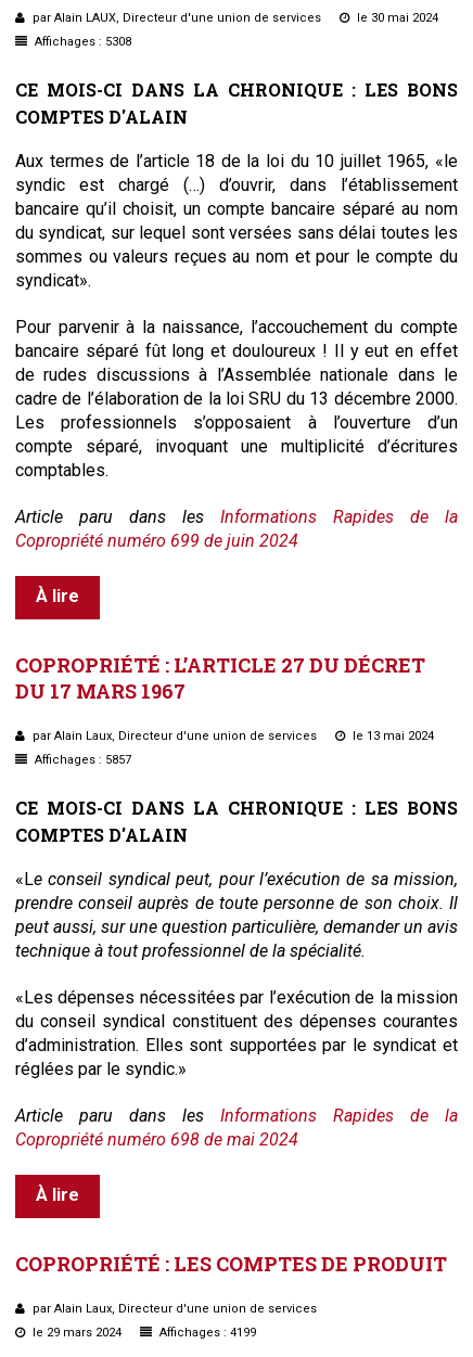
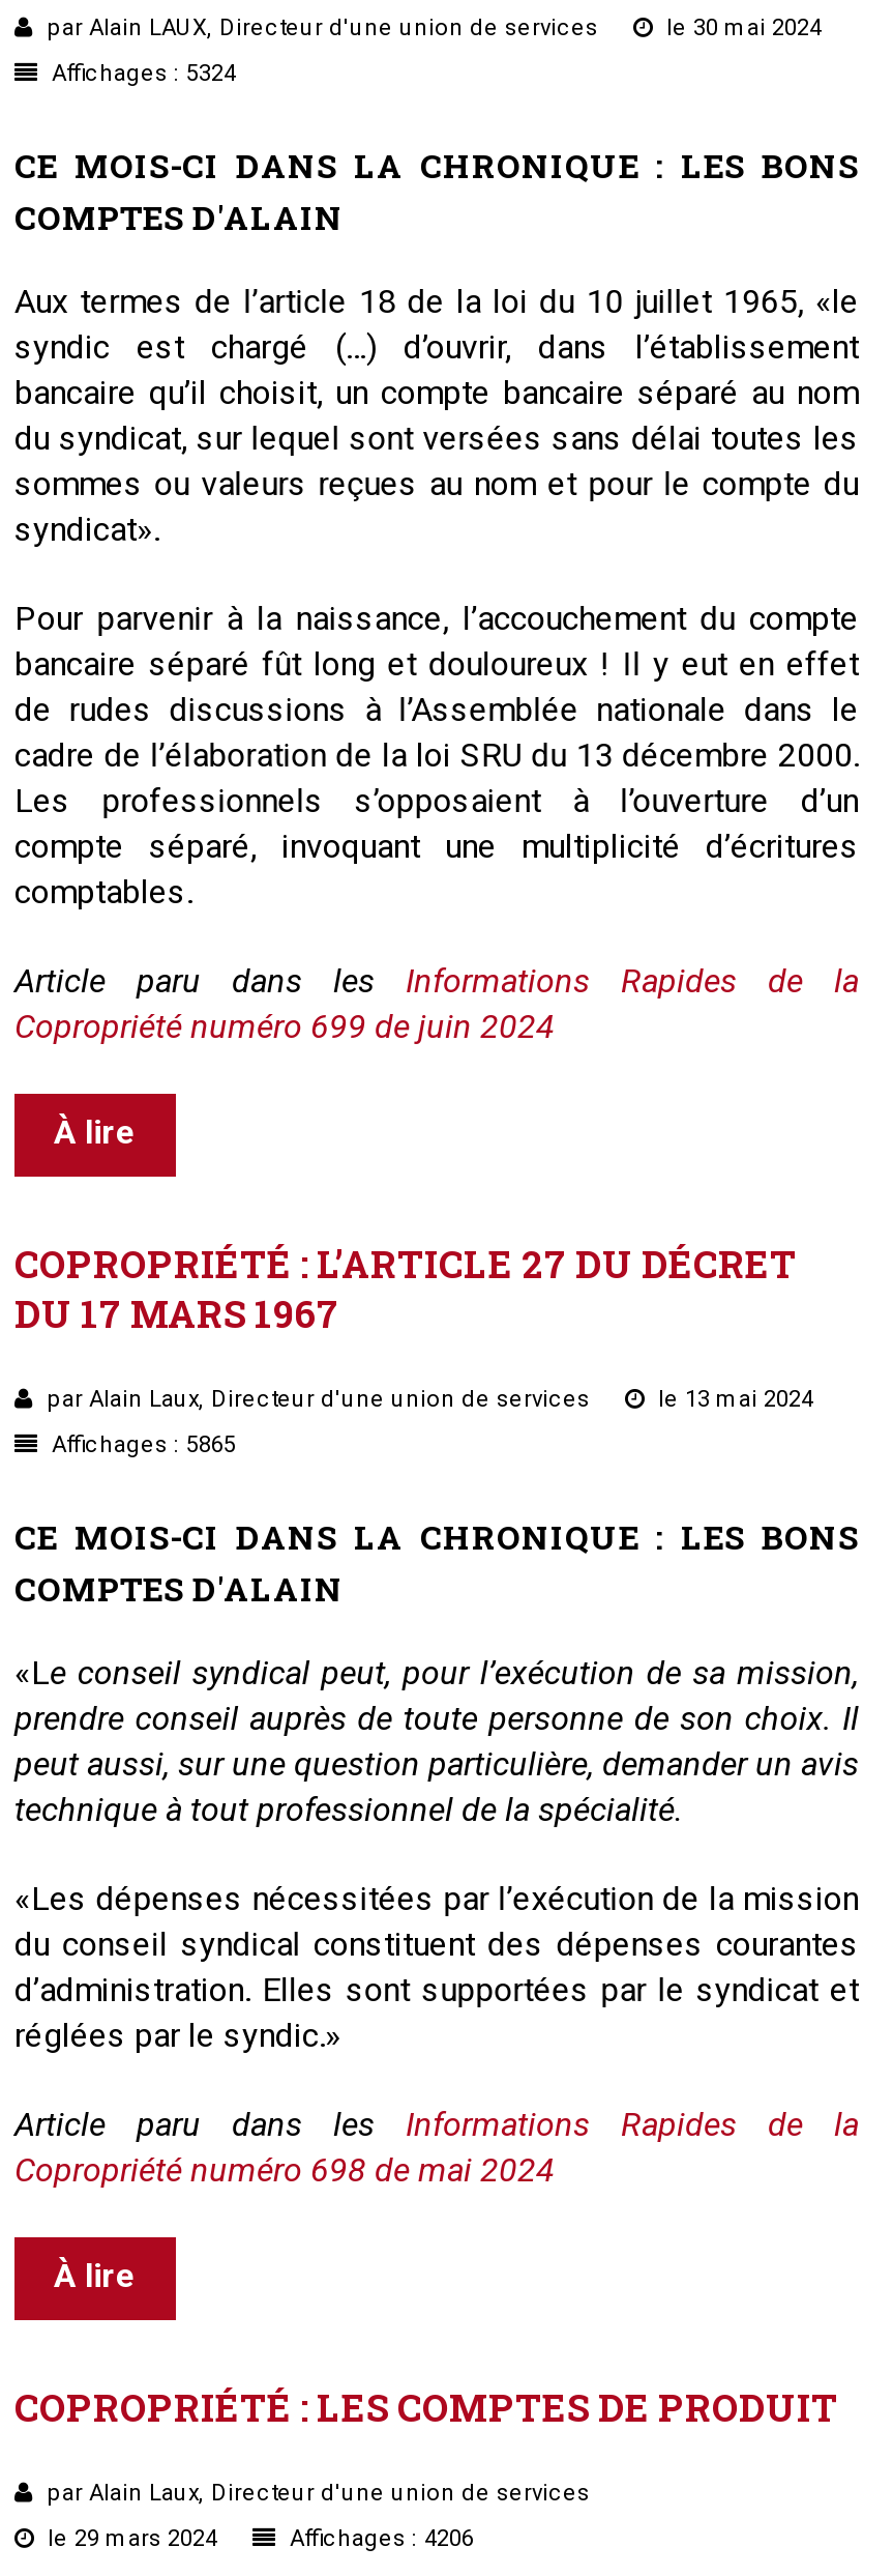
[31,34,131,48] Affichages : 5308 -> [46,59,236,86] Affichages : 5324
[31,752,131,766] Affichages : 5857 -> [46,1431,236,1458] Affichages : 5865
[156,1325,256,1339] Affichages : 4199 -> [284,2524,474,2551] Affichages : 4206

